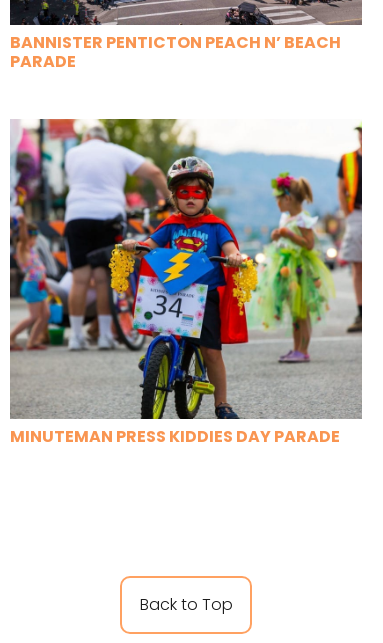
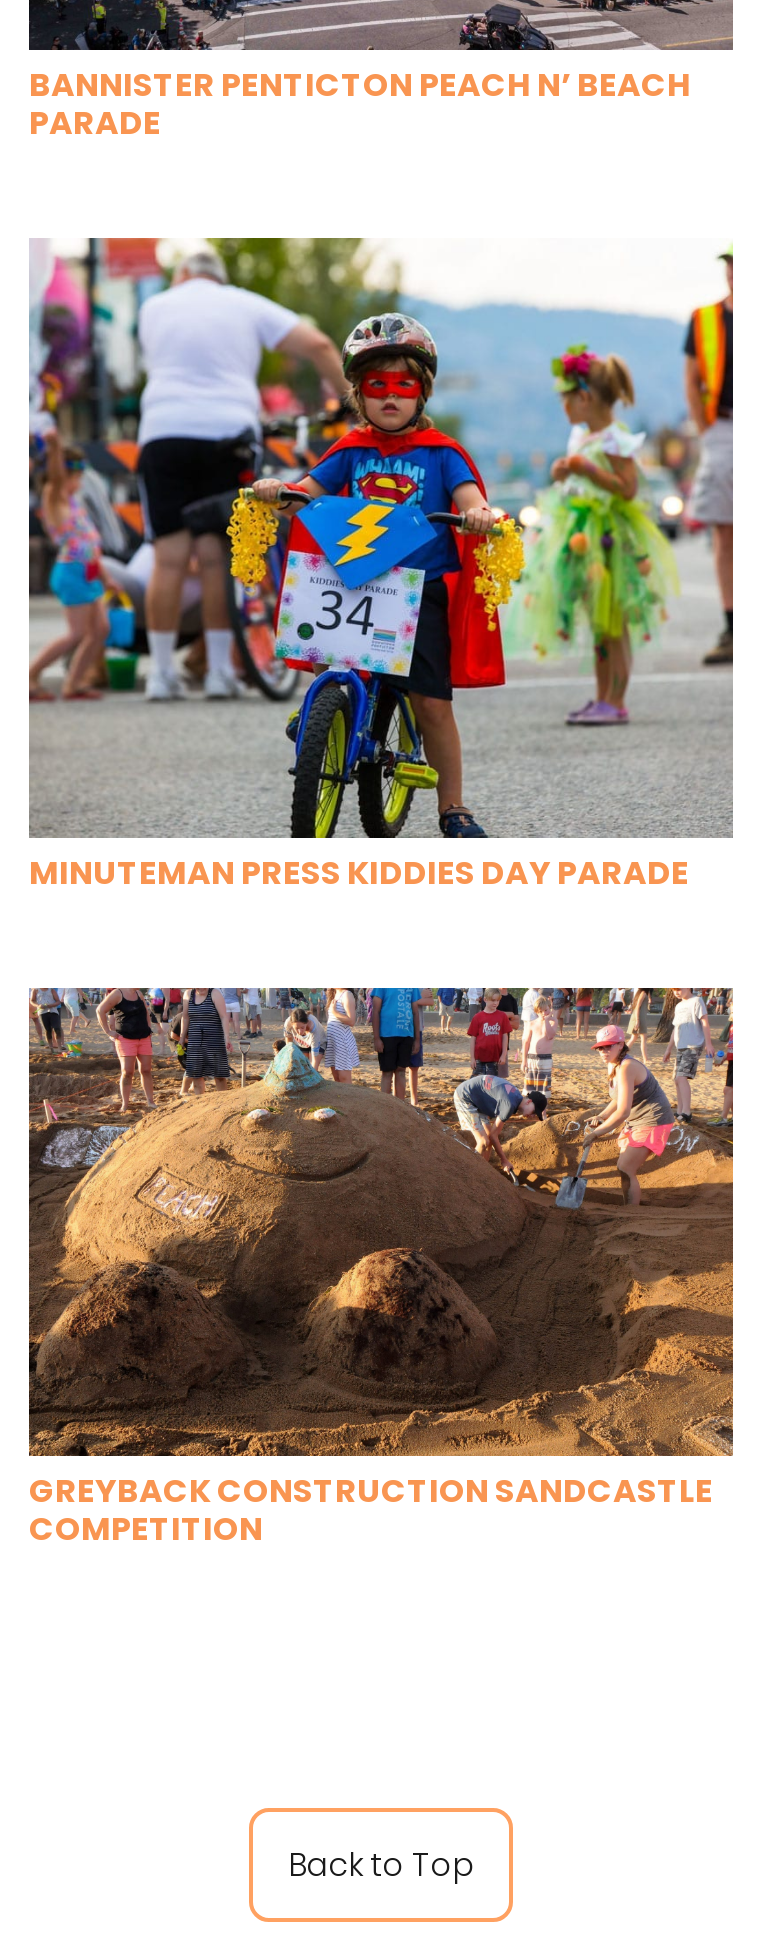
none -> [27,986,735,1552] [image] | GREYBACK CONSTRUCTION SANDCASTLE | COMPETITION

